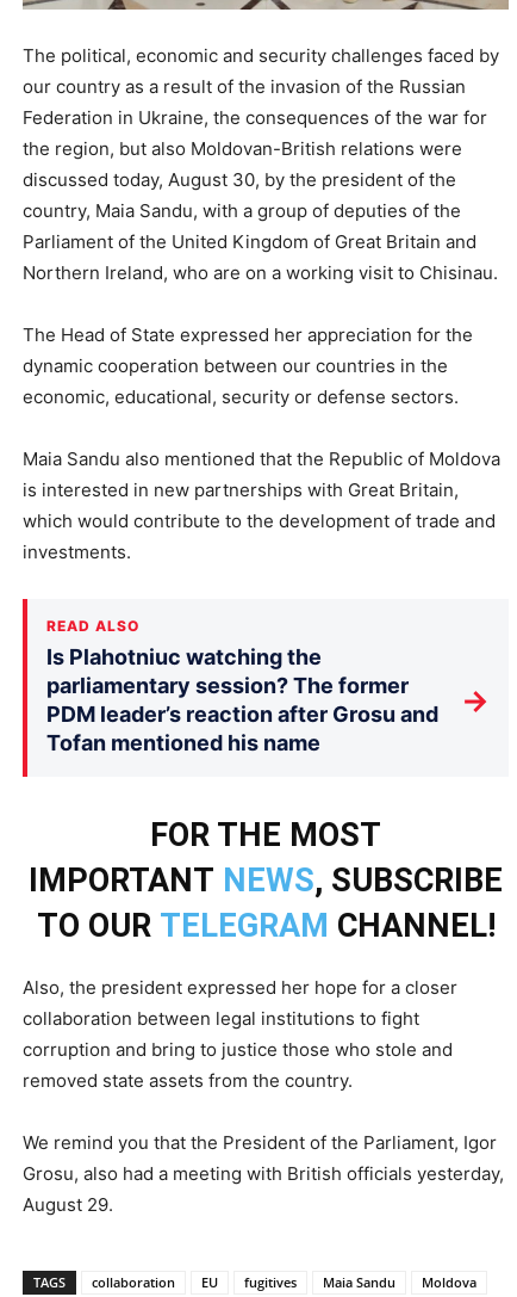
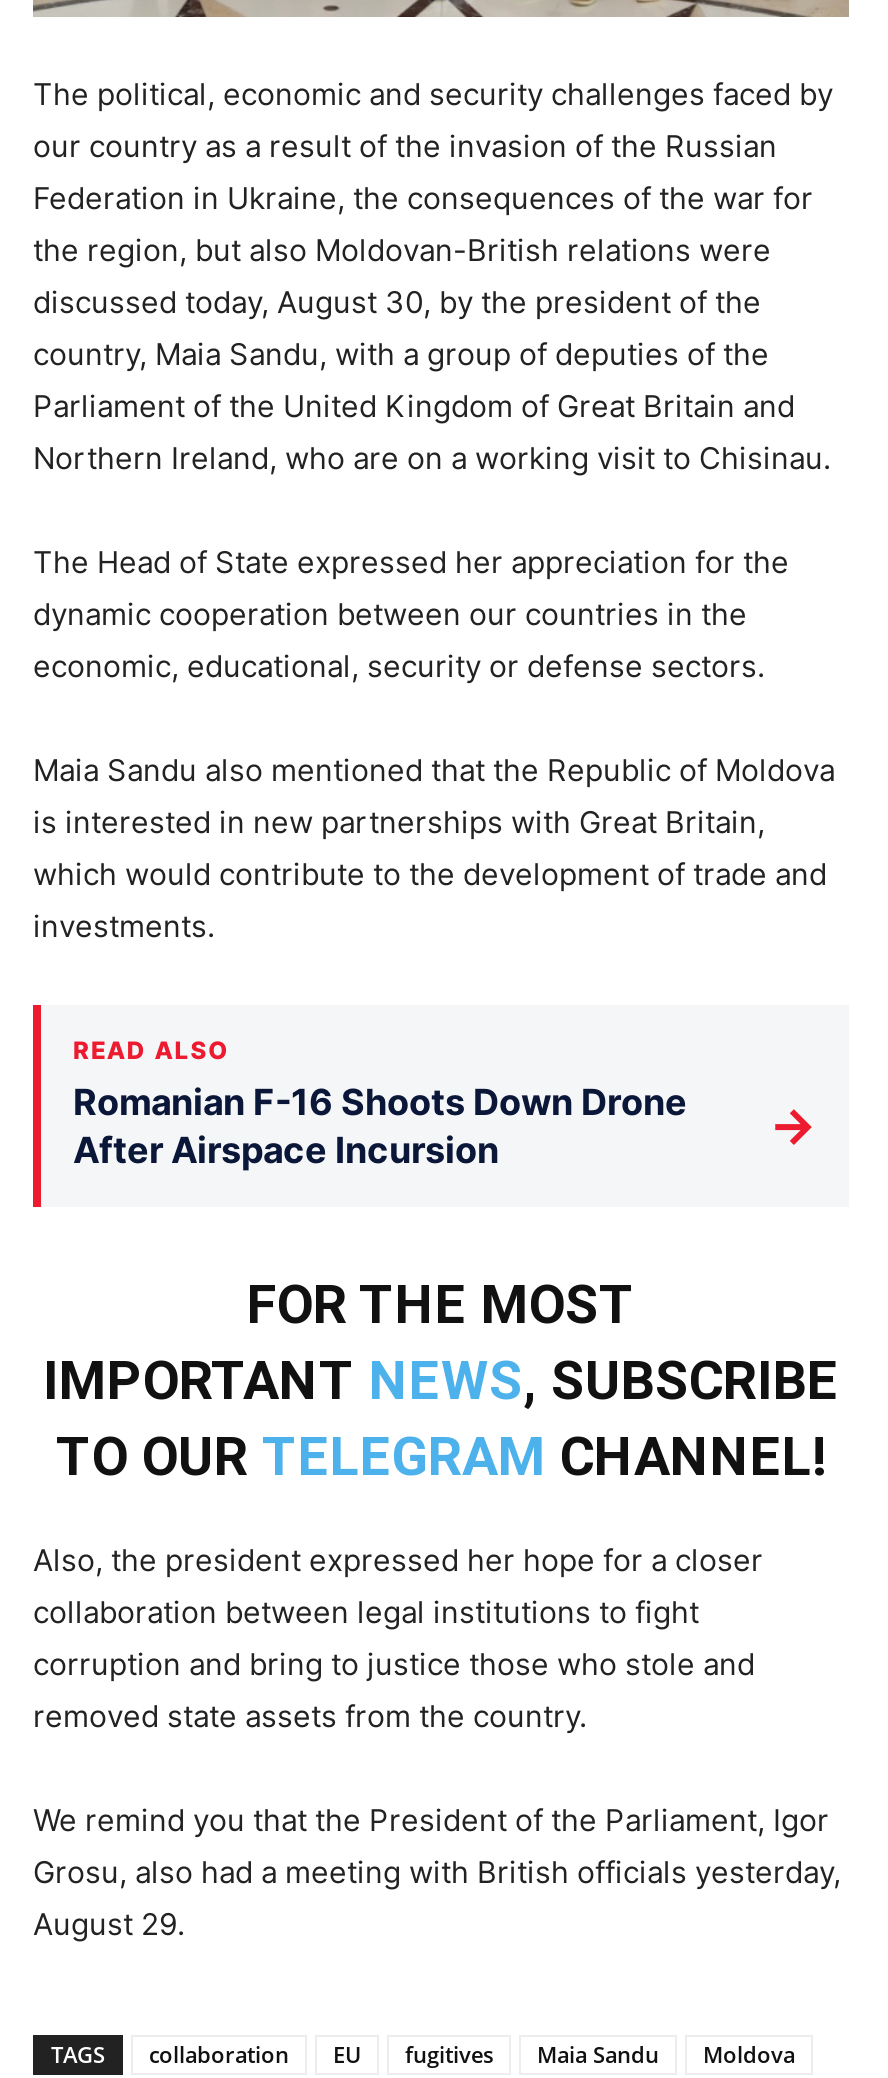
[46,645,438,756] Is Plahotniuc watching the | parliamentary session? The former | PDM leader’s reaction after Grosu and | Tofan mentioned his name -> [73,1080,687,1170] Romanian F-16 Shoots Down Drone | After Airspace Incursion

